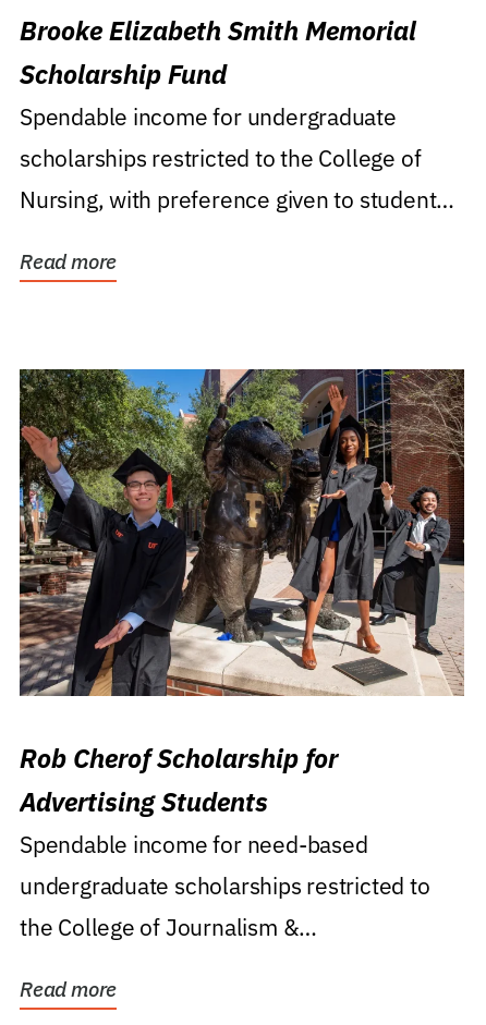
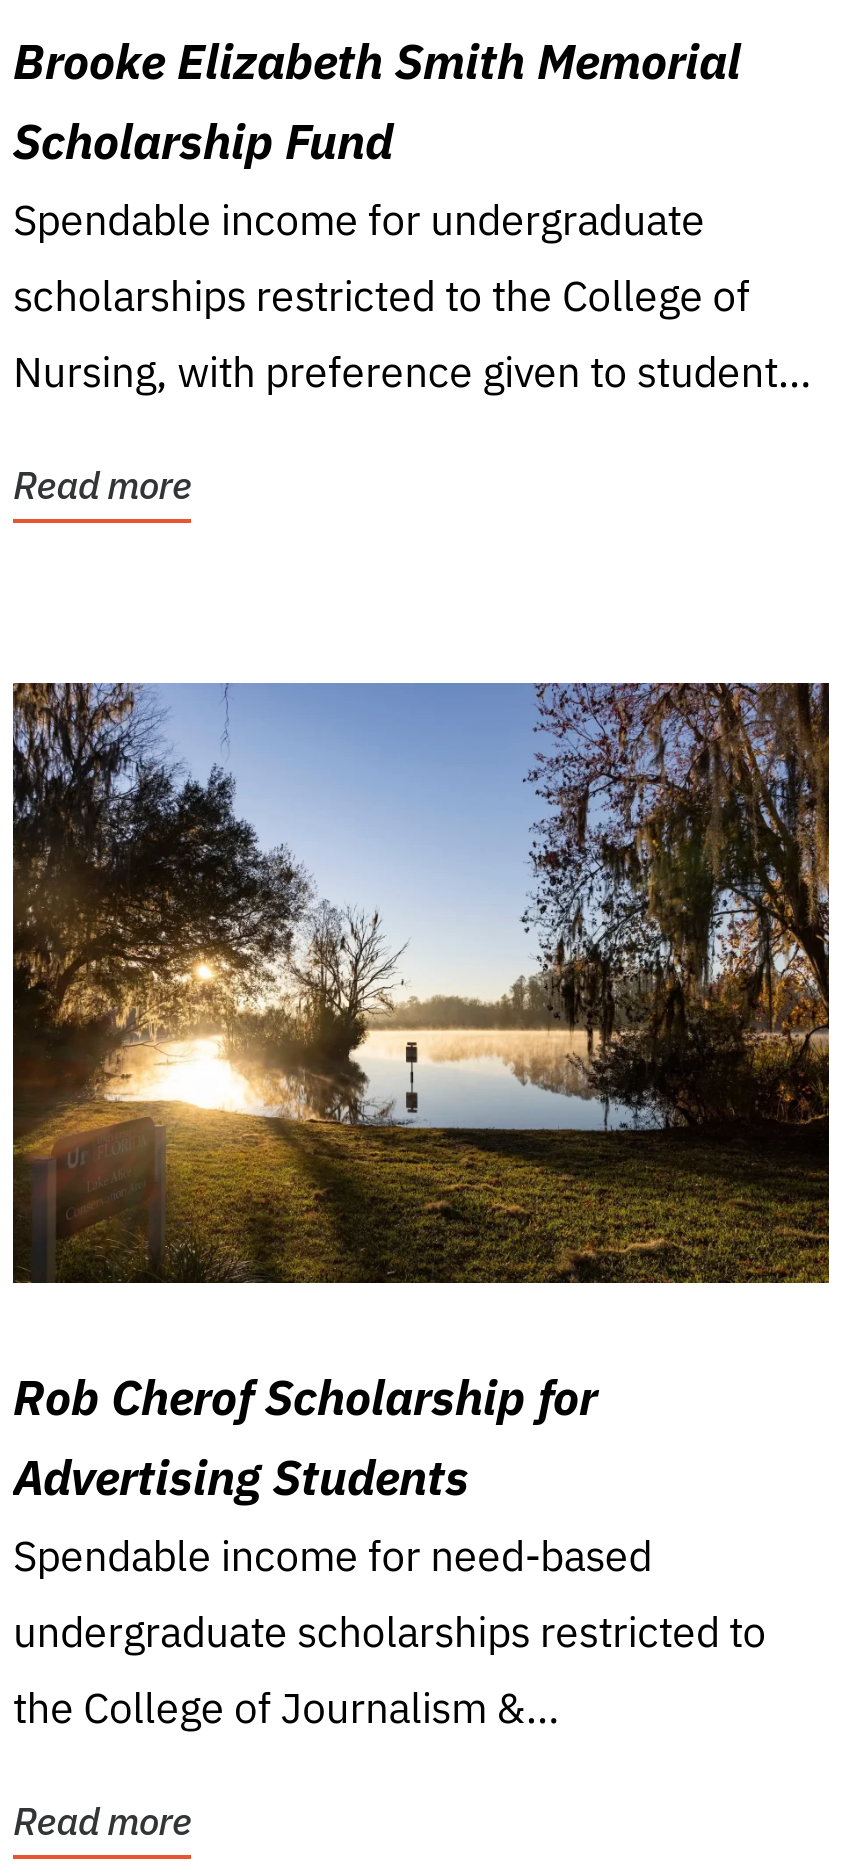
[19,368,465,697] [image] -> [11,681,831,1285] [image]

